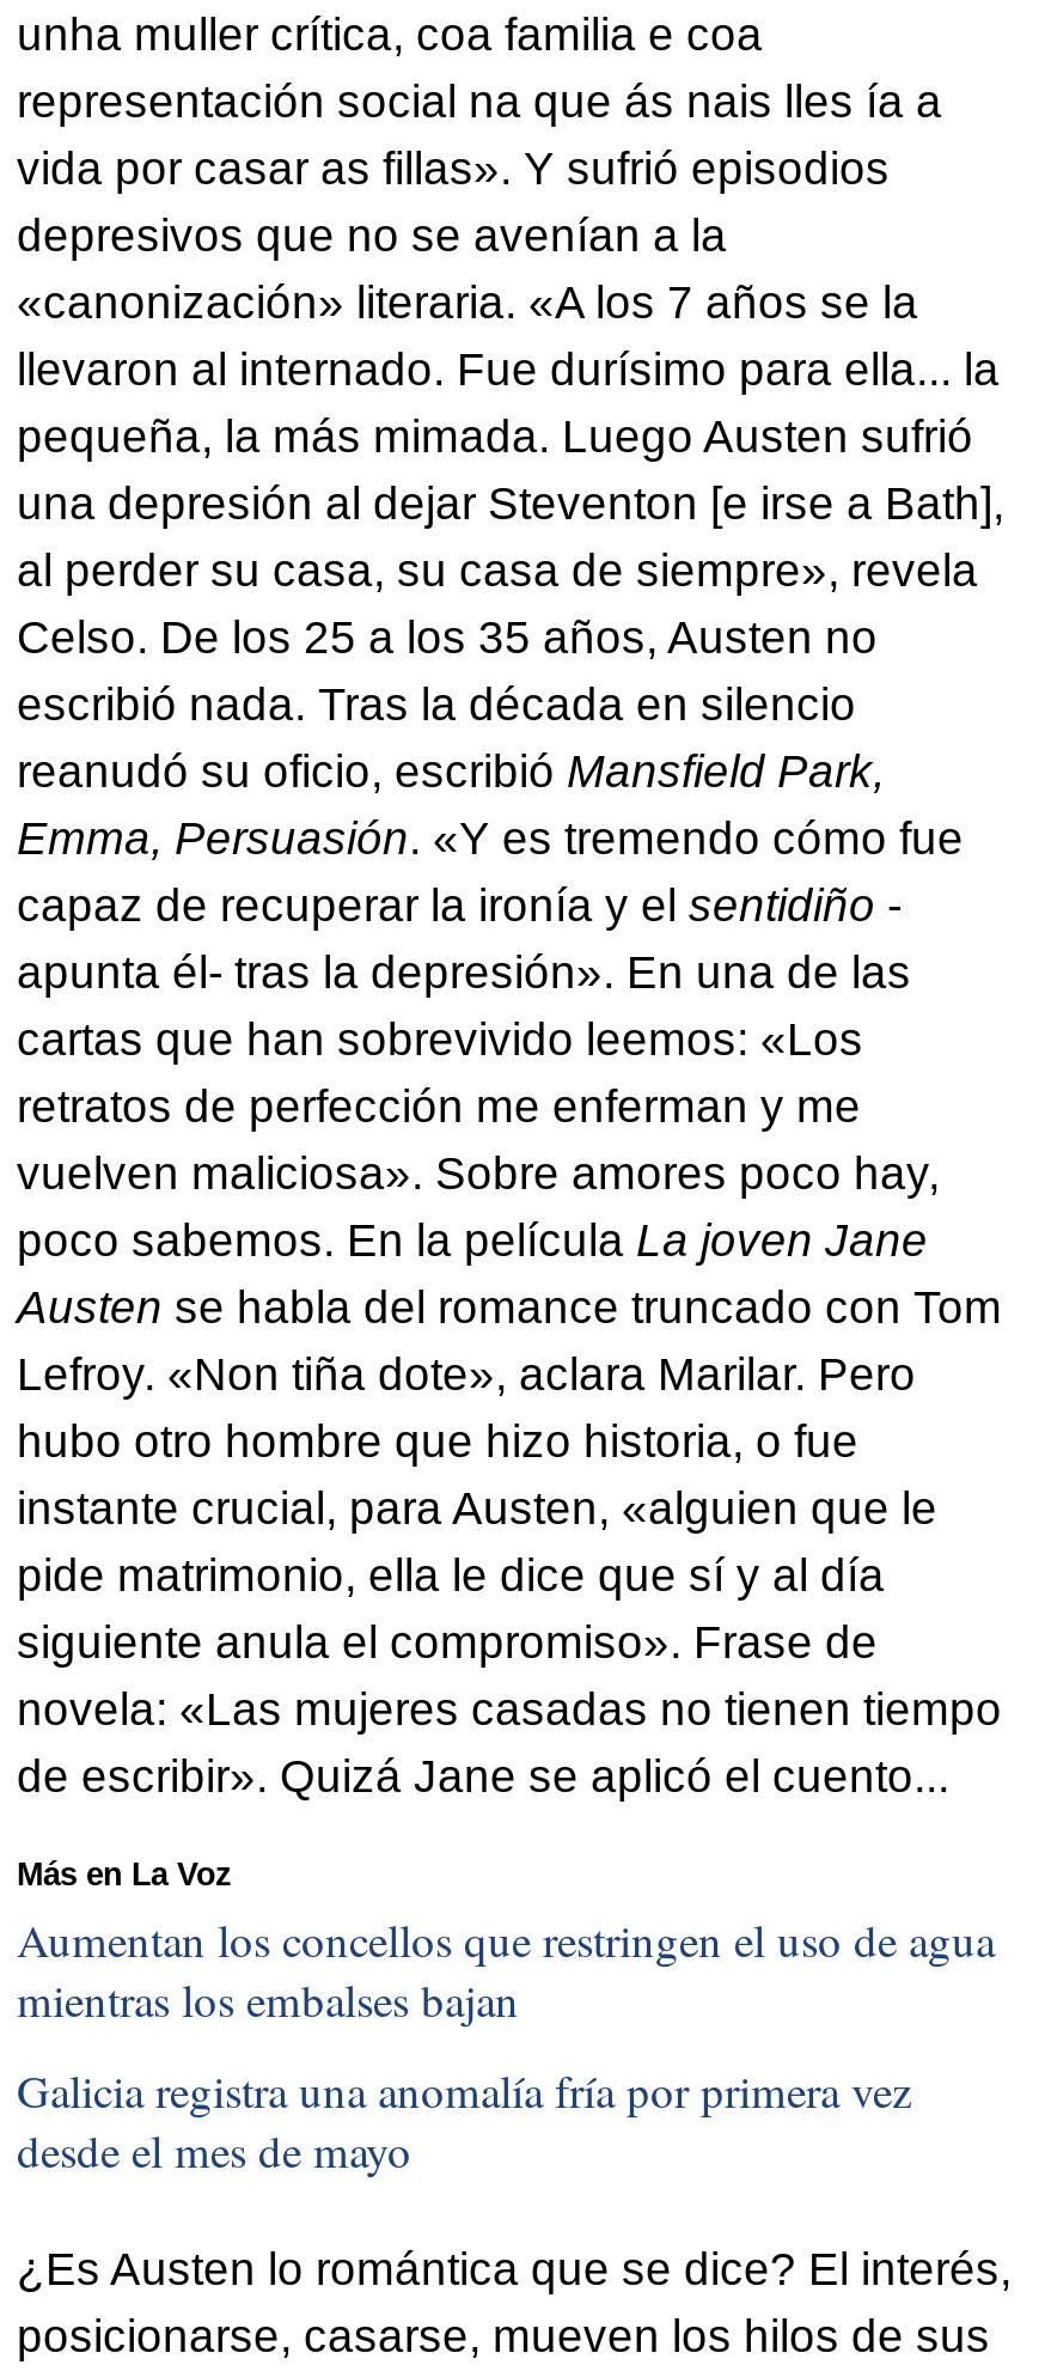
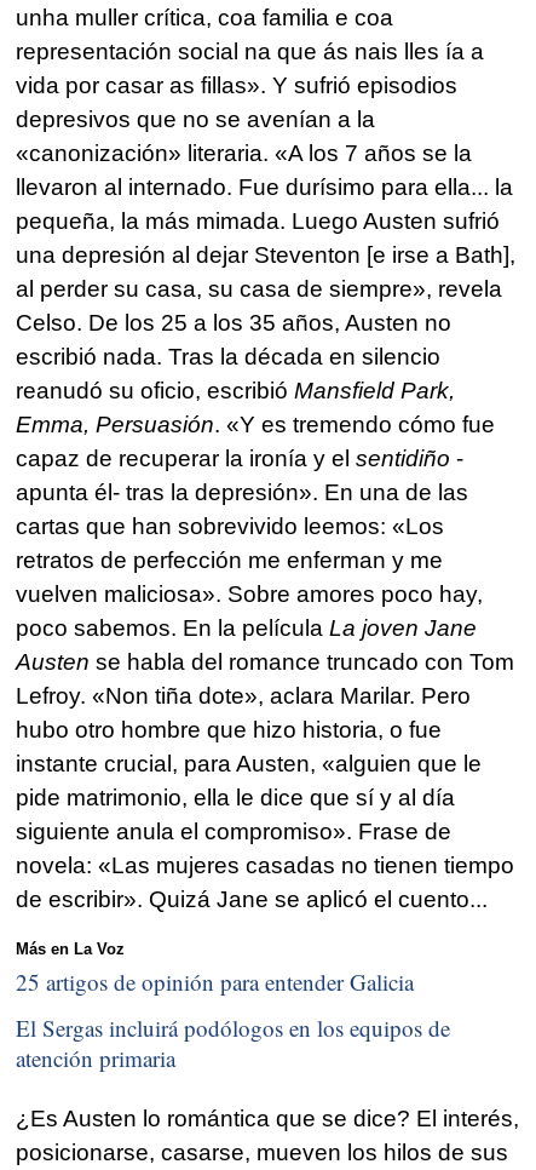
[17,1910,995,2029] Aumentan los concellos que restringen el uso de agua | mientras los embalses bajan -> [16,967,414,997] 25 artigos de opinión para entender Galicia
[17,2059,911,2179] Galicia registra una anomalía fría por primera vez | desde el mes de mayo -> [16,1012,450,1073] El Sergas incluirá podólogos en los equipos de | atención primaria

